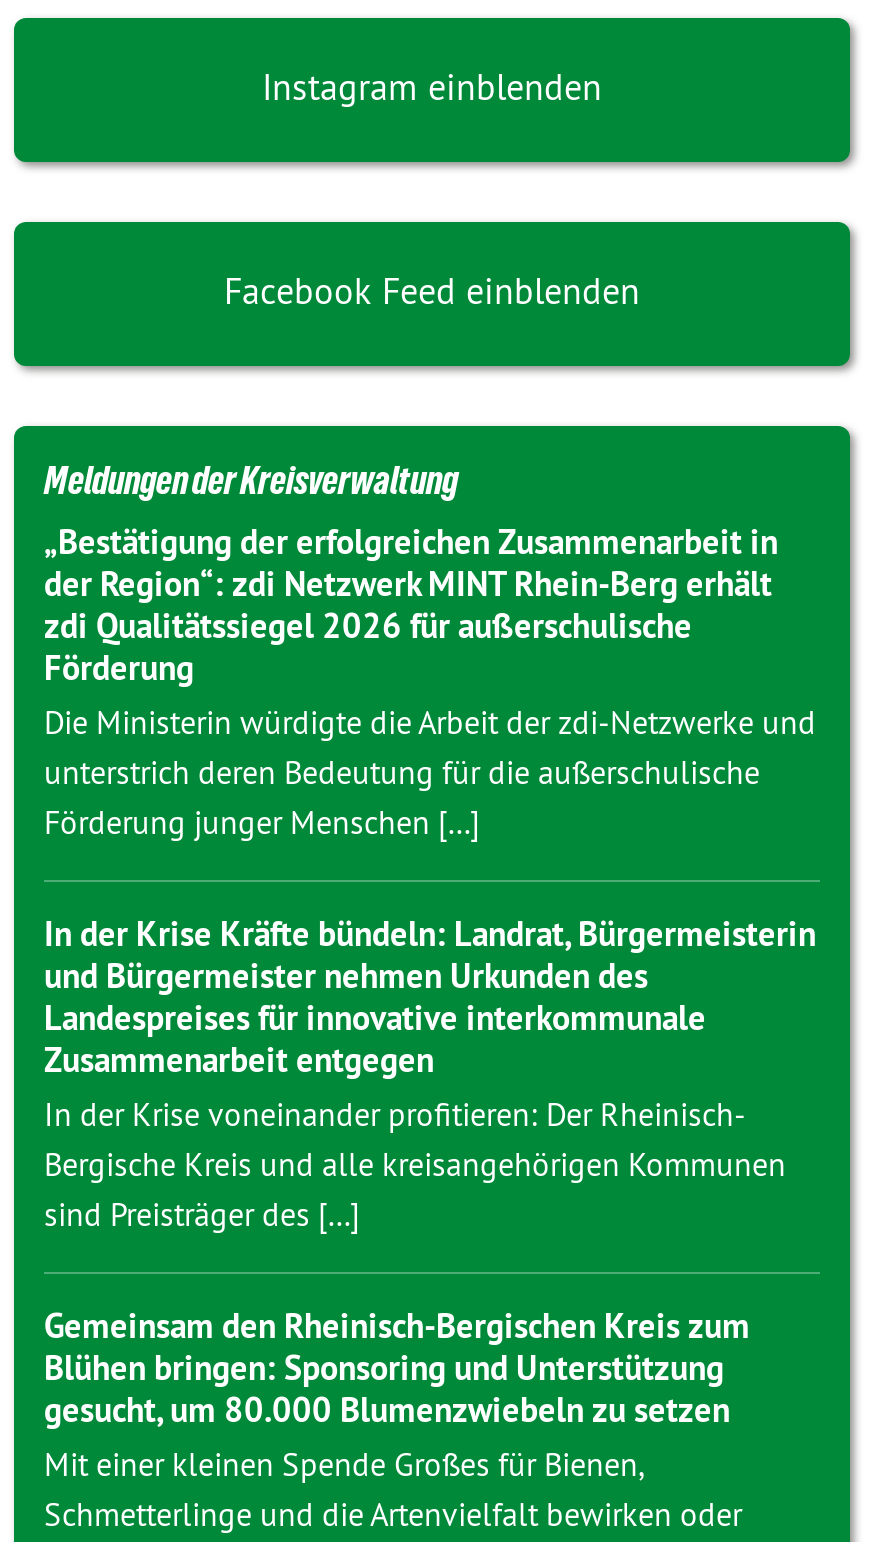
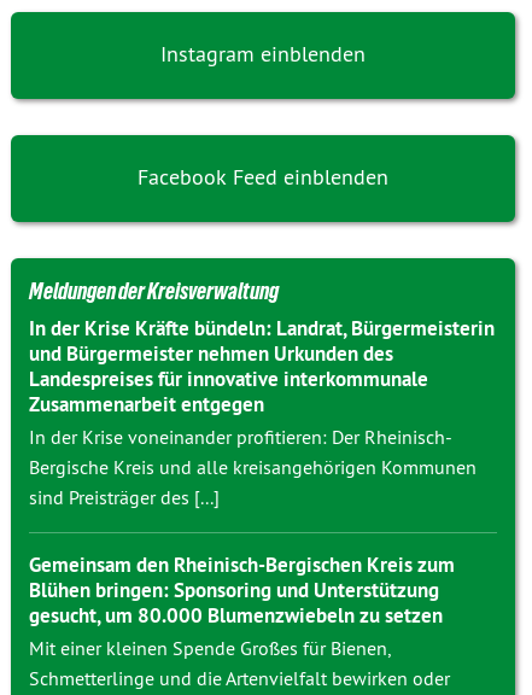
[44,520,816,842] „Bestätigung der erfolgreichen Zusammenarbeit in | der Region“: zdi Netzwerk MINT Rhein-Berg erhält | zdi Qualitätssiegel 2026 für außerschulische | Förderung | Die Ministerin würdigte die Arbeit der zdi‑Netzwerke und | unterstrich deren Bedeutung für die außerschulische | Förderung junger Menschen [...] -> none

